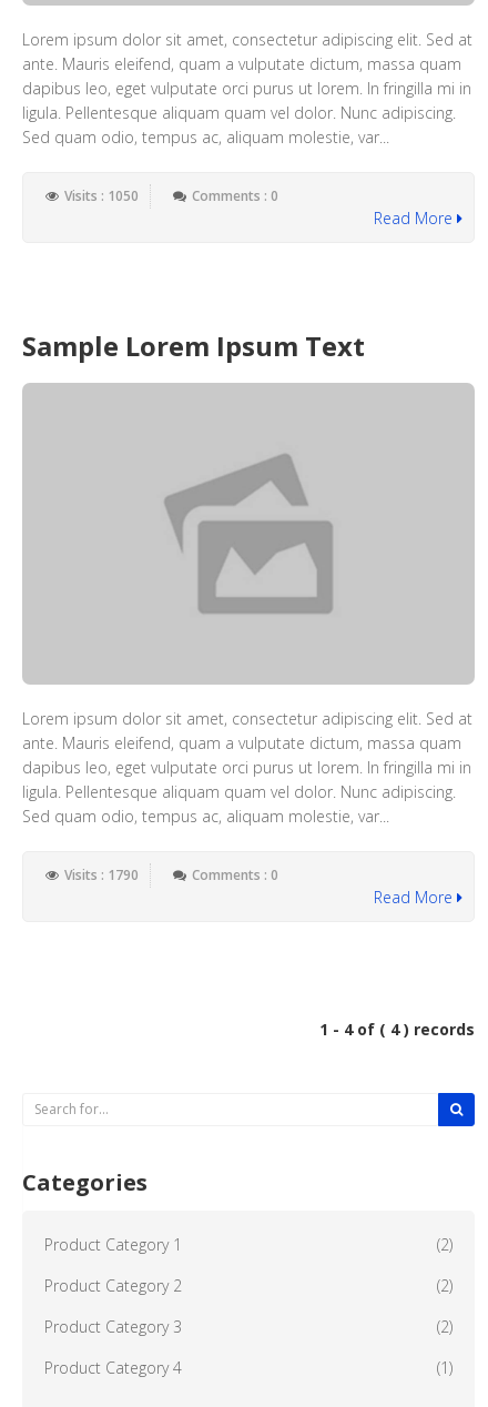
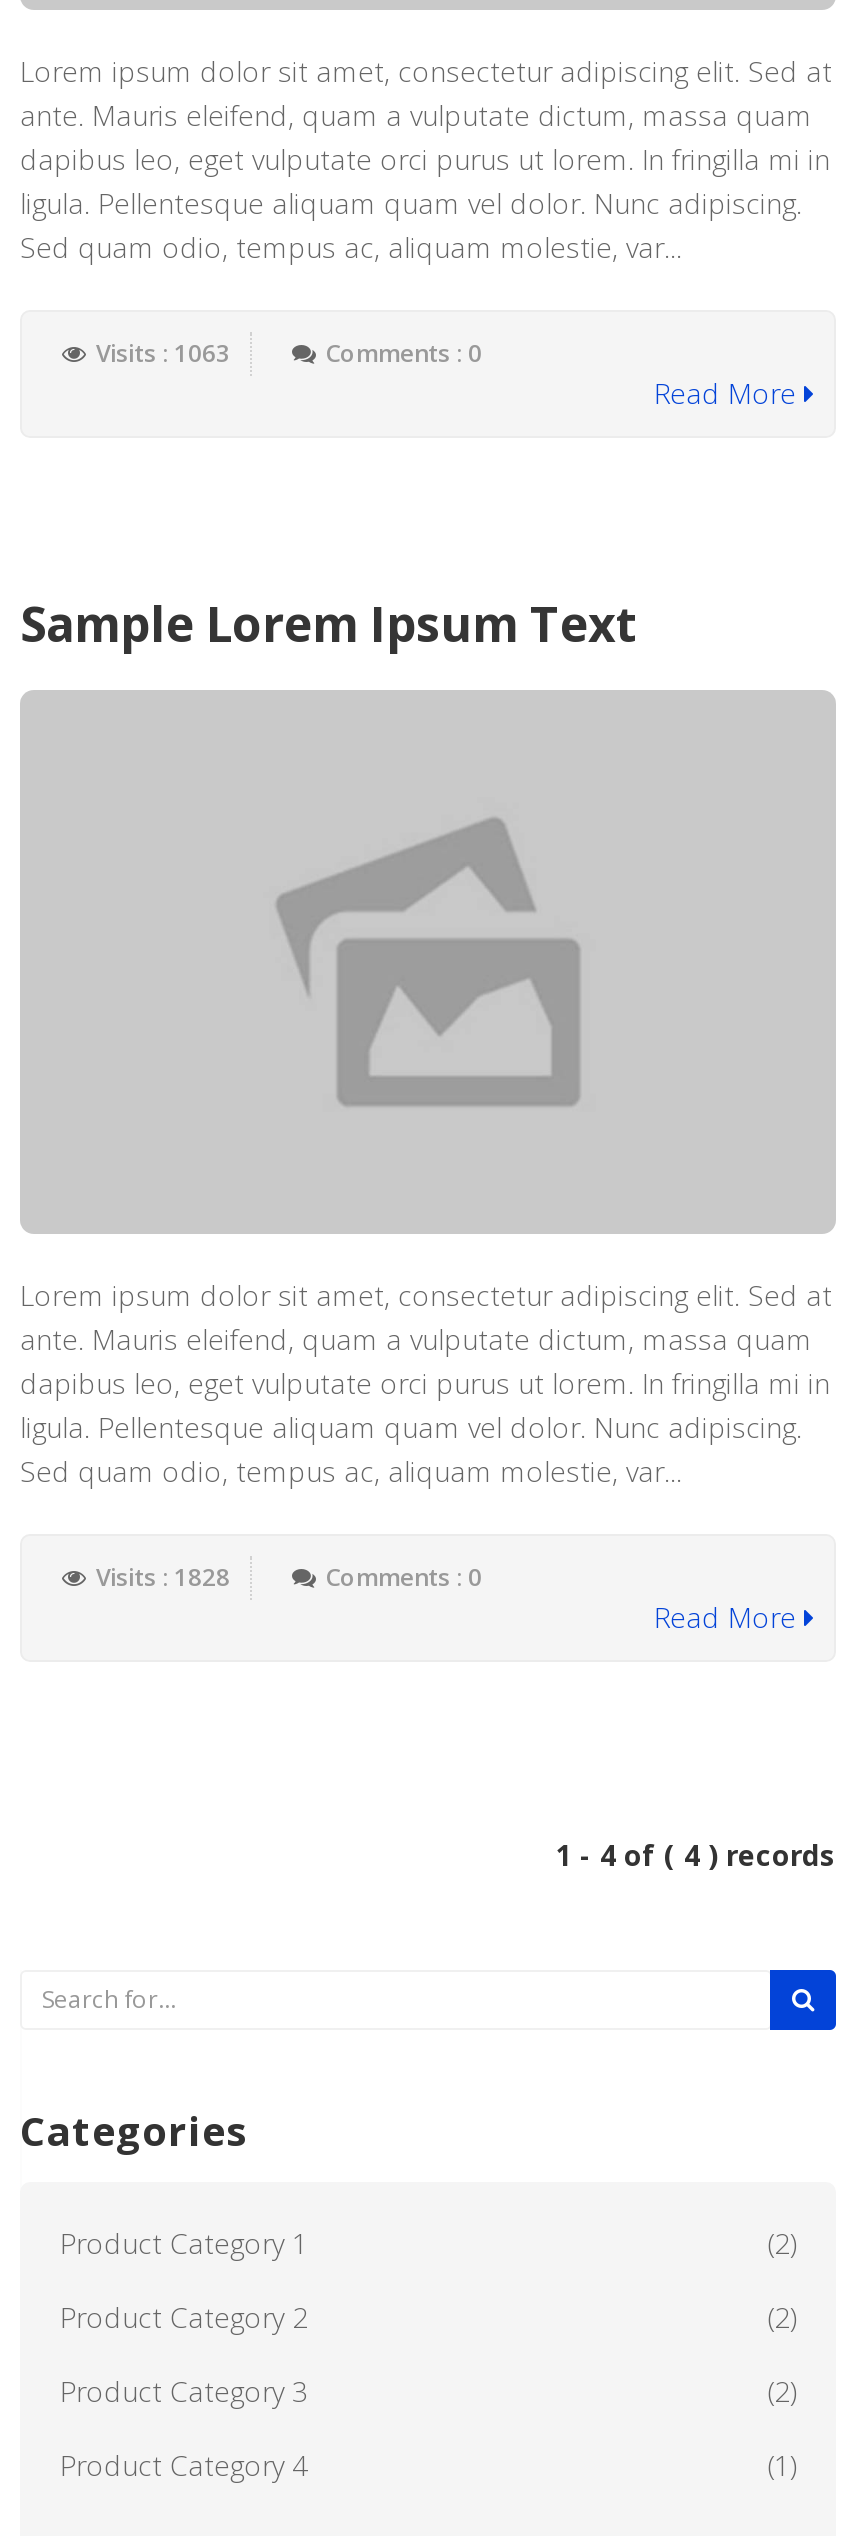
[64,186,139,205] Visits : 1050 -> [96,335,230,369] Visits : 1063
[64,865,139,884] Visits : 1790 -> [96,1559,230,1593] Visits : 1828

